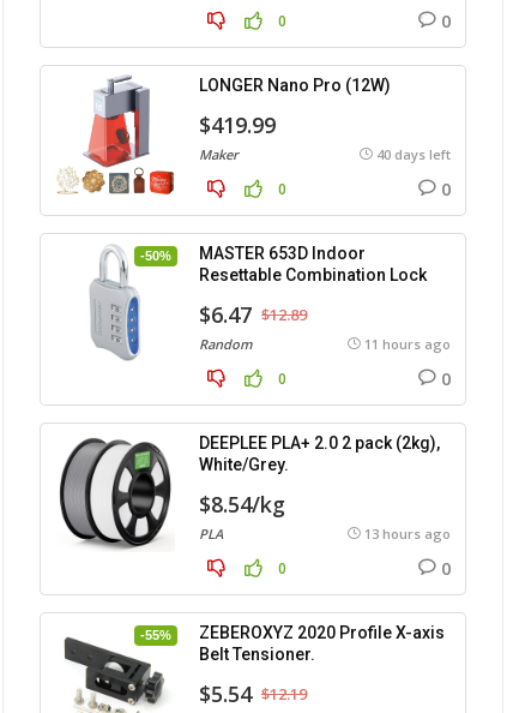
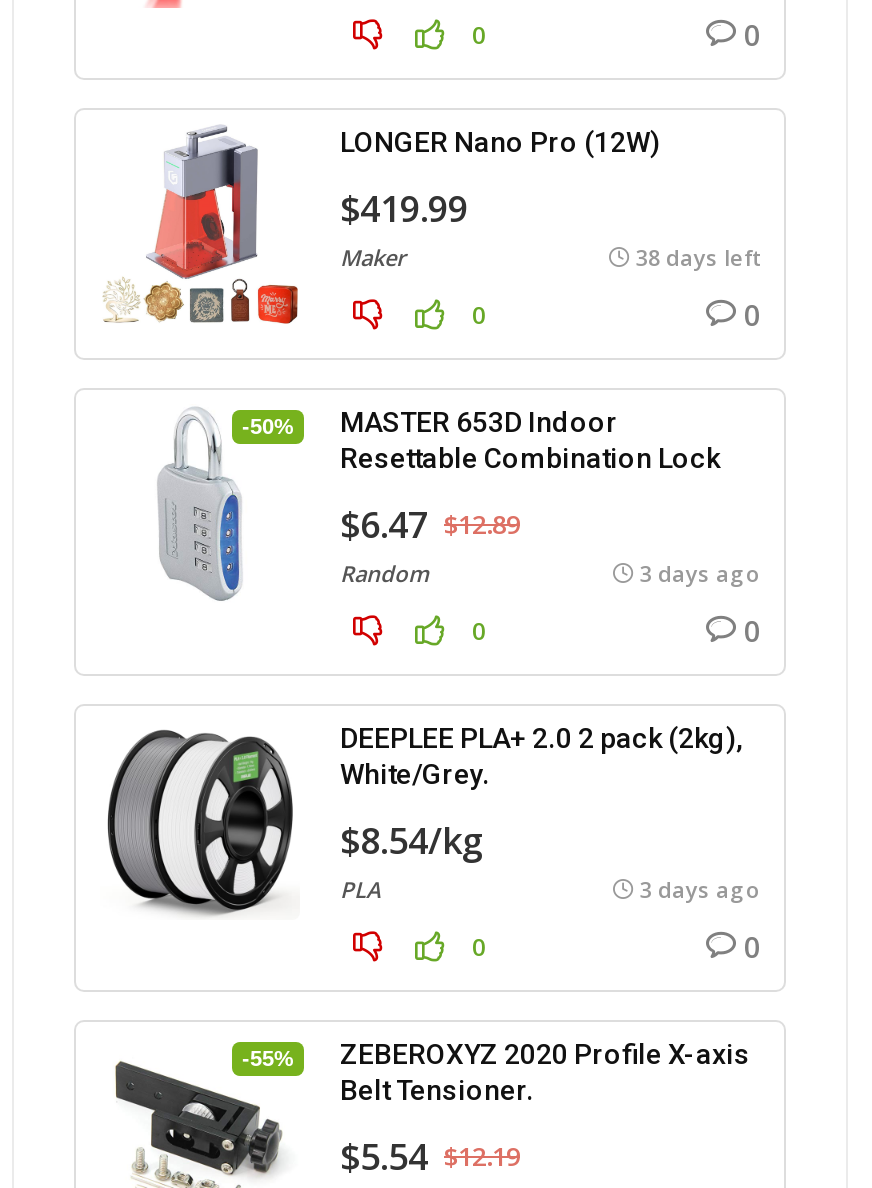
[376,145,451,163] 40 days left -> [636,242,760,272] 38 days left
[364,335,451,353] 11 hours ago -> [640,558,760,588] 3 days ago
[364,525,451,543] 13 hours ago -> [640,874,760,904] 3 days ago

